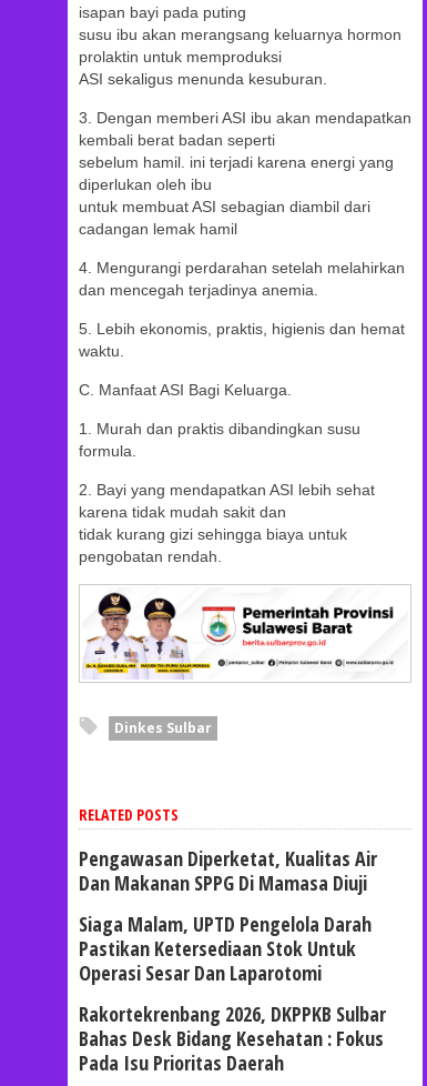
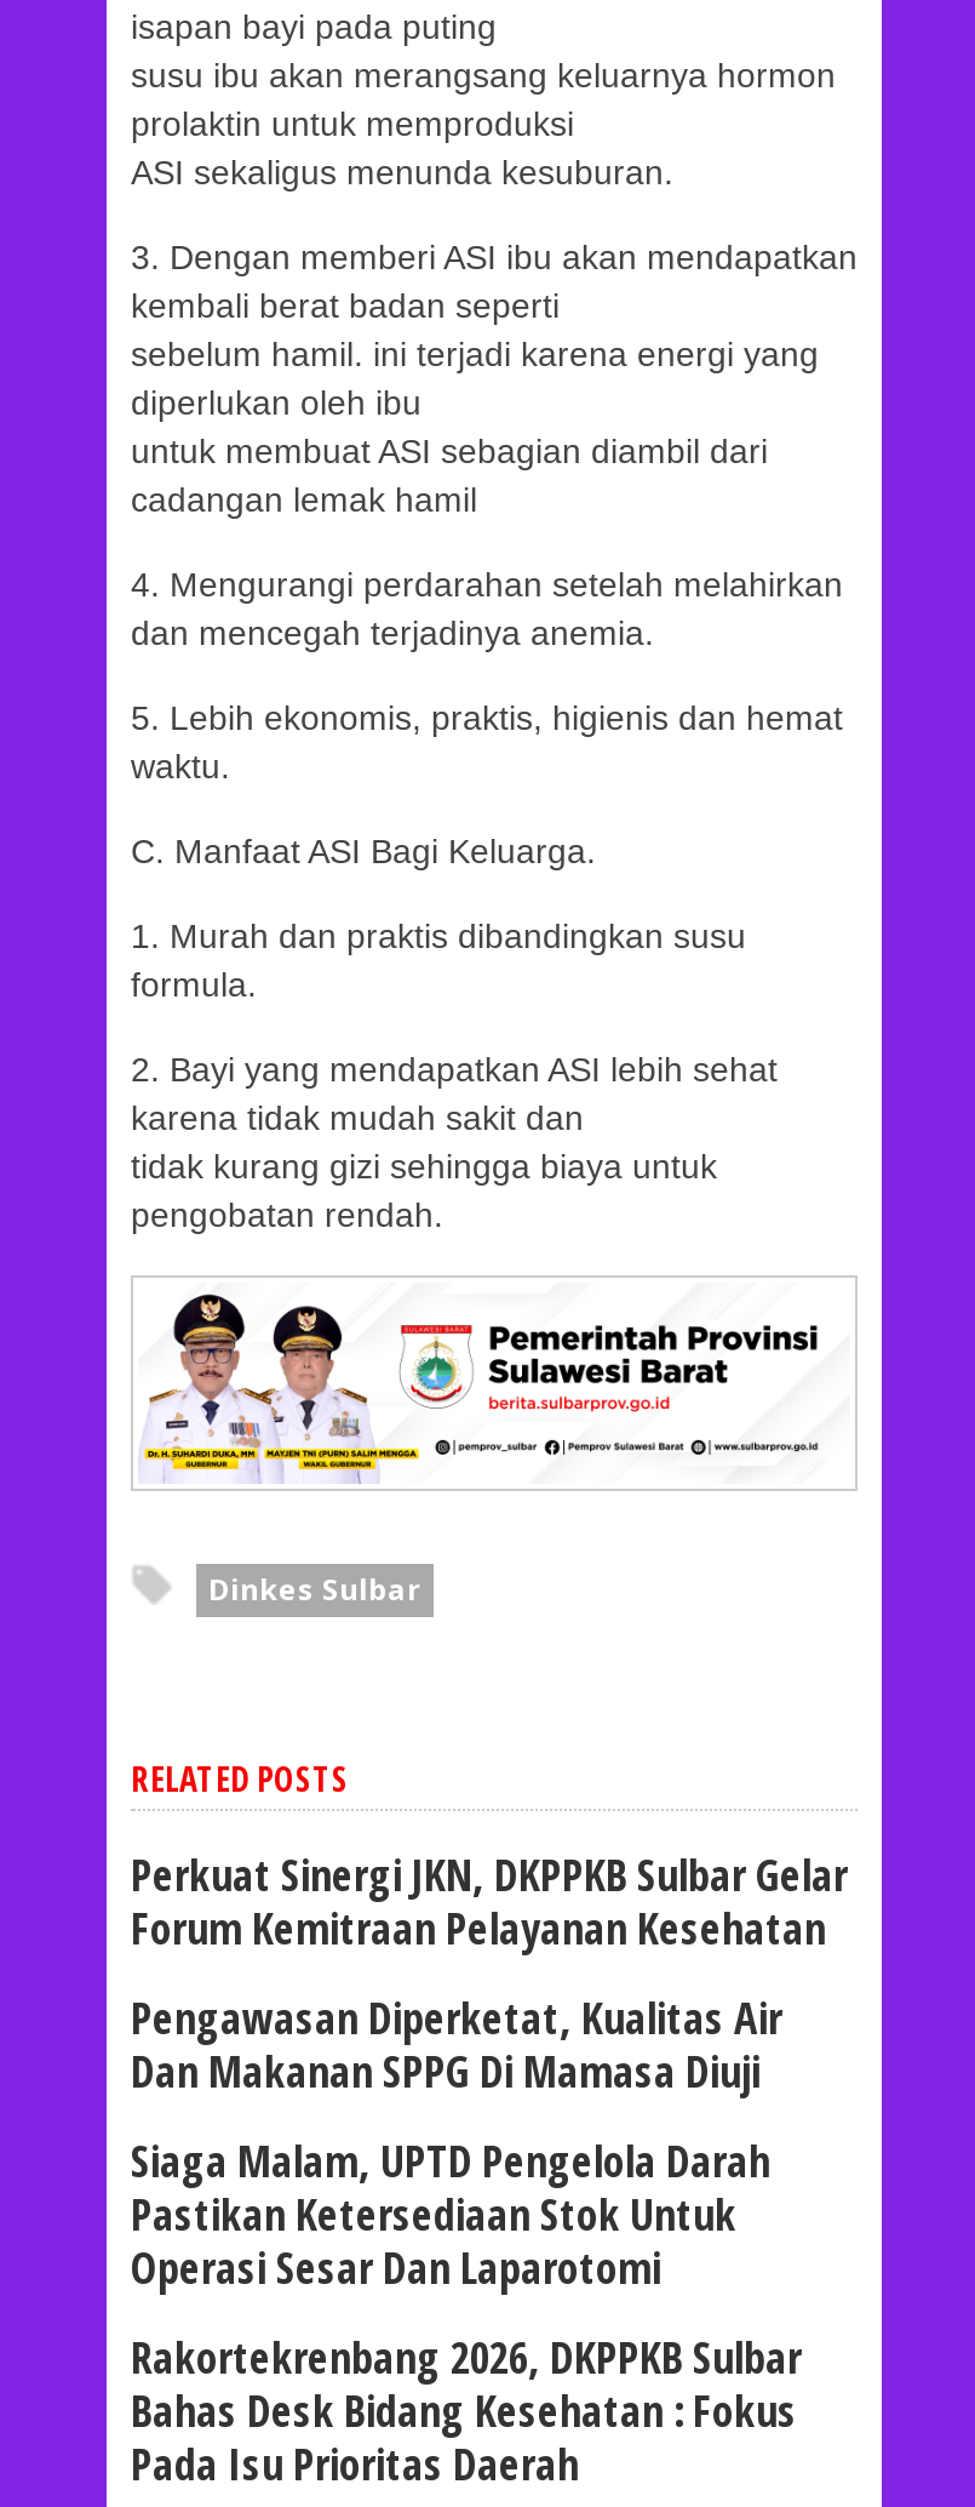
none -> [131,1844,848,1955] Perkuat Sinergi JKN, DKPPKB Sulbar Gelar | Forum Kemitraan Pelayanan Kesehatan

